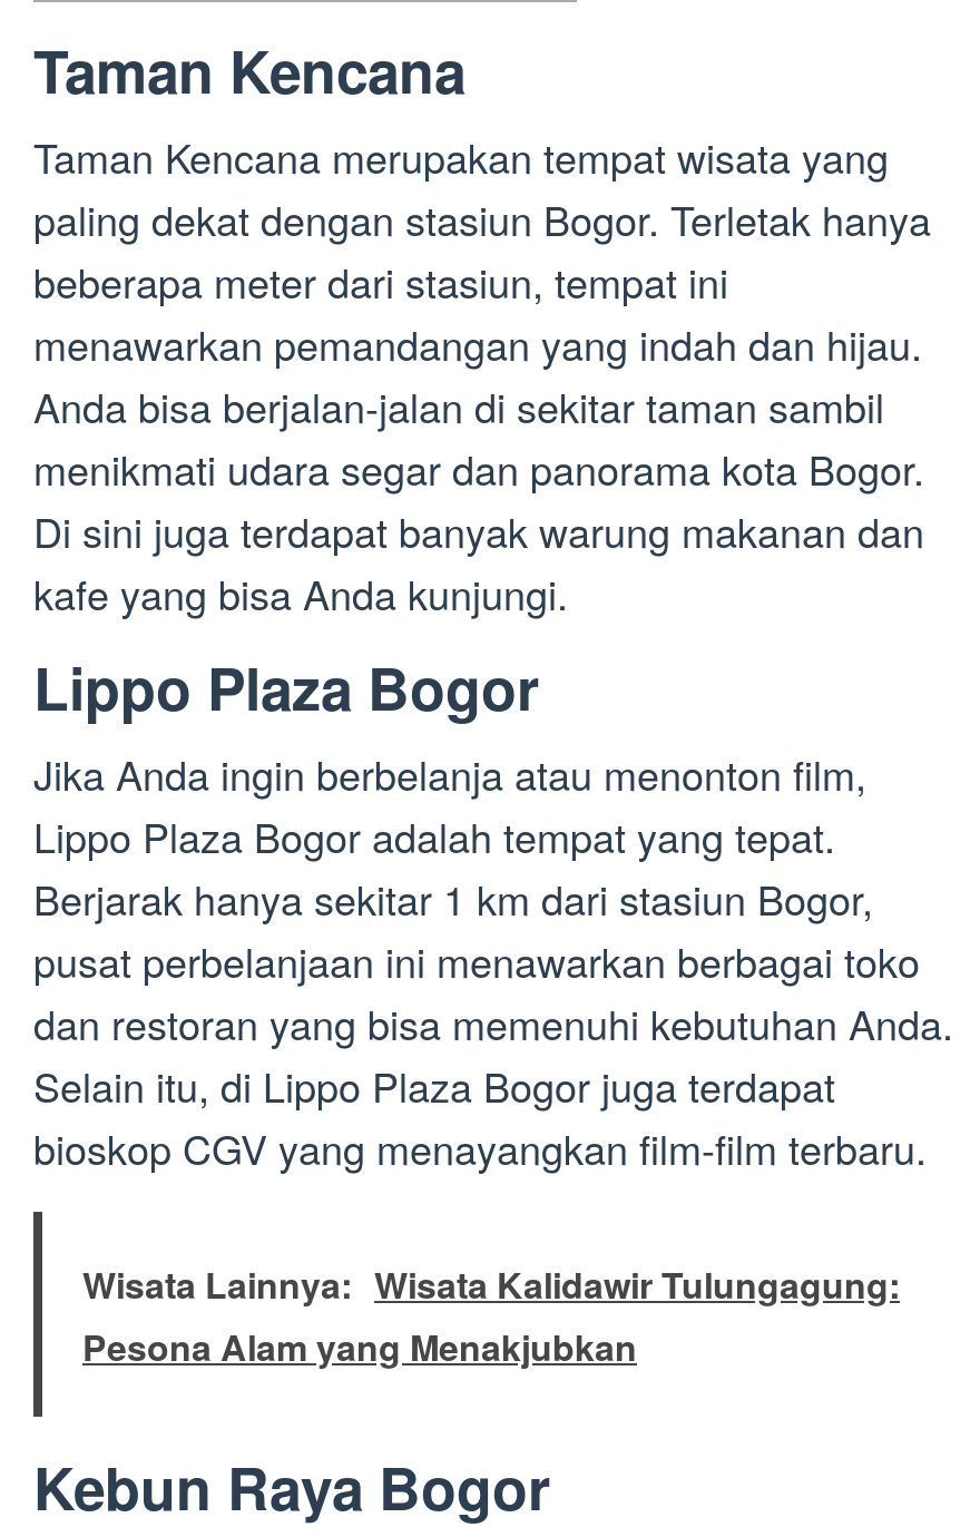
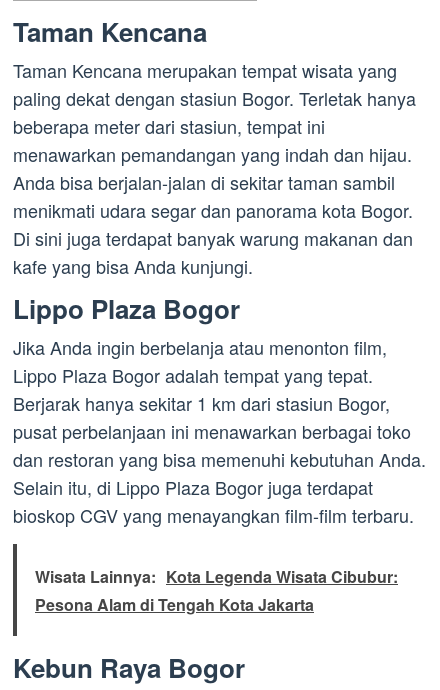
[82,1259,900,1373] Wisata Lainnya: Wisata Kalidawir Tulungagung: | Pesona Alam yang Menakjubkan -> [35,565,398,616] Wisata Lainnya: Kota Legenda Wisata Cibubur: | Pesona Alam di Tengah Kota Jakarta

